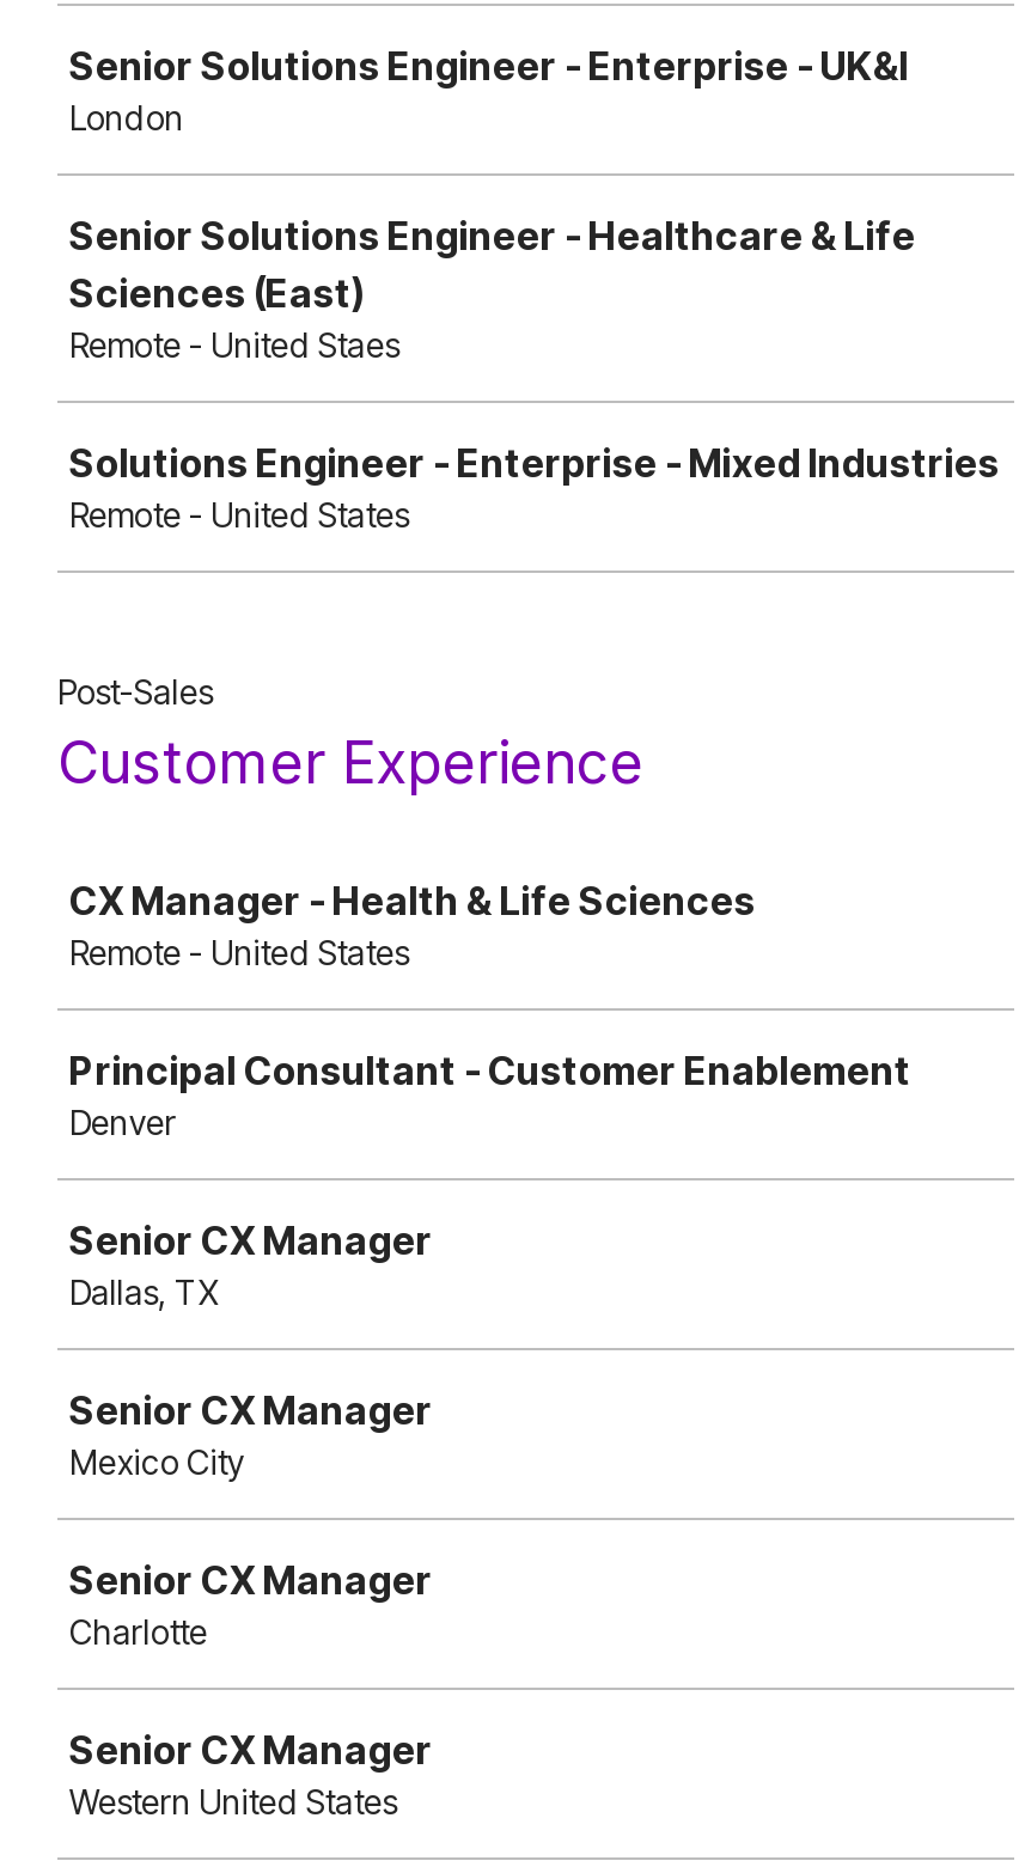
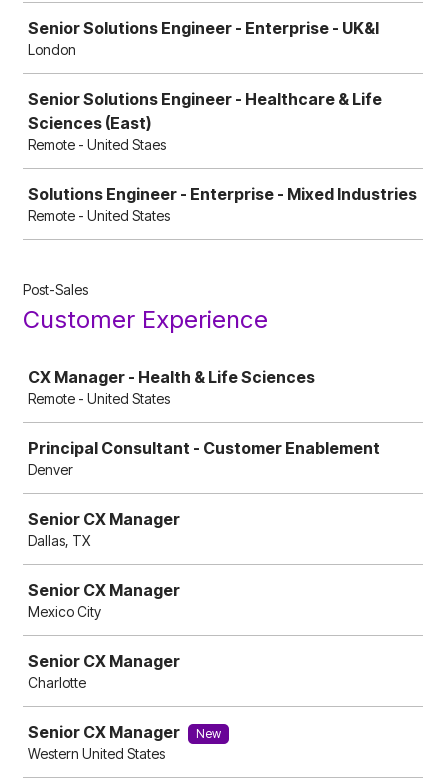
none -> [196,726,221,741] New

